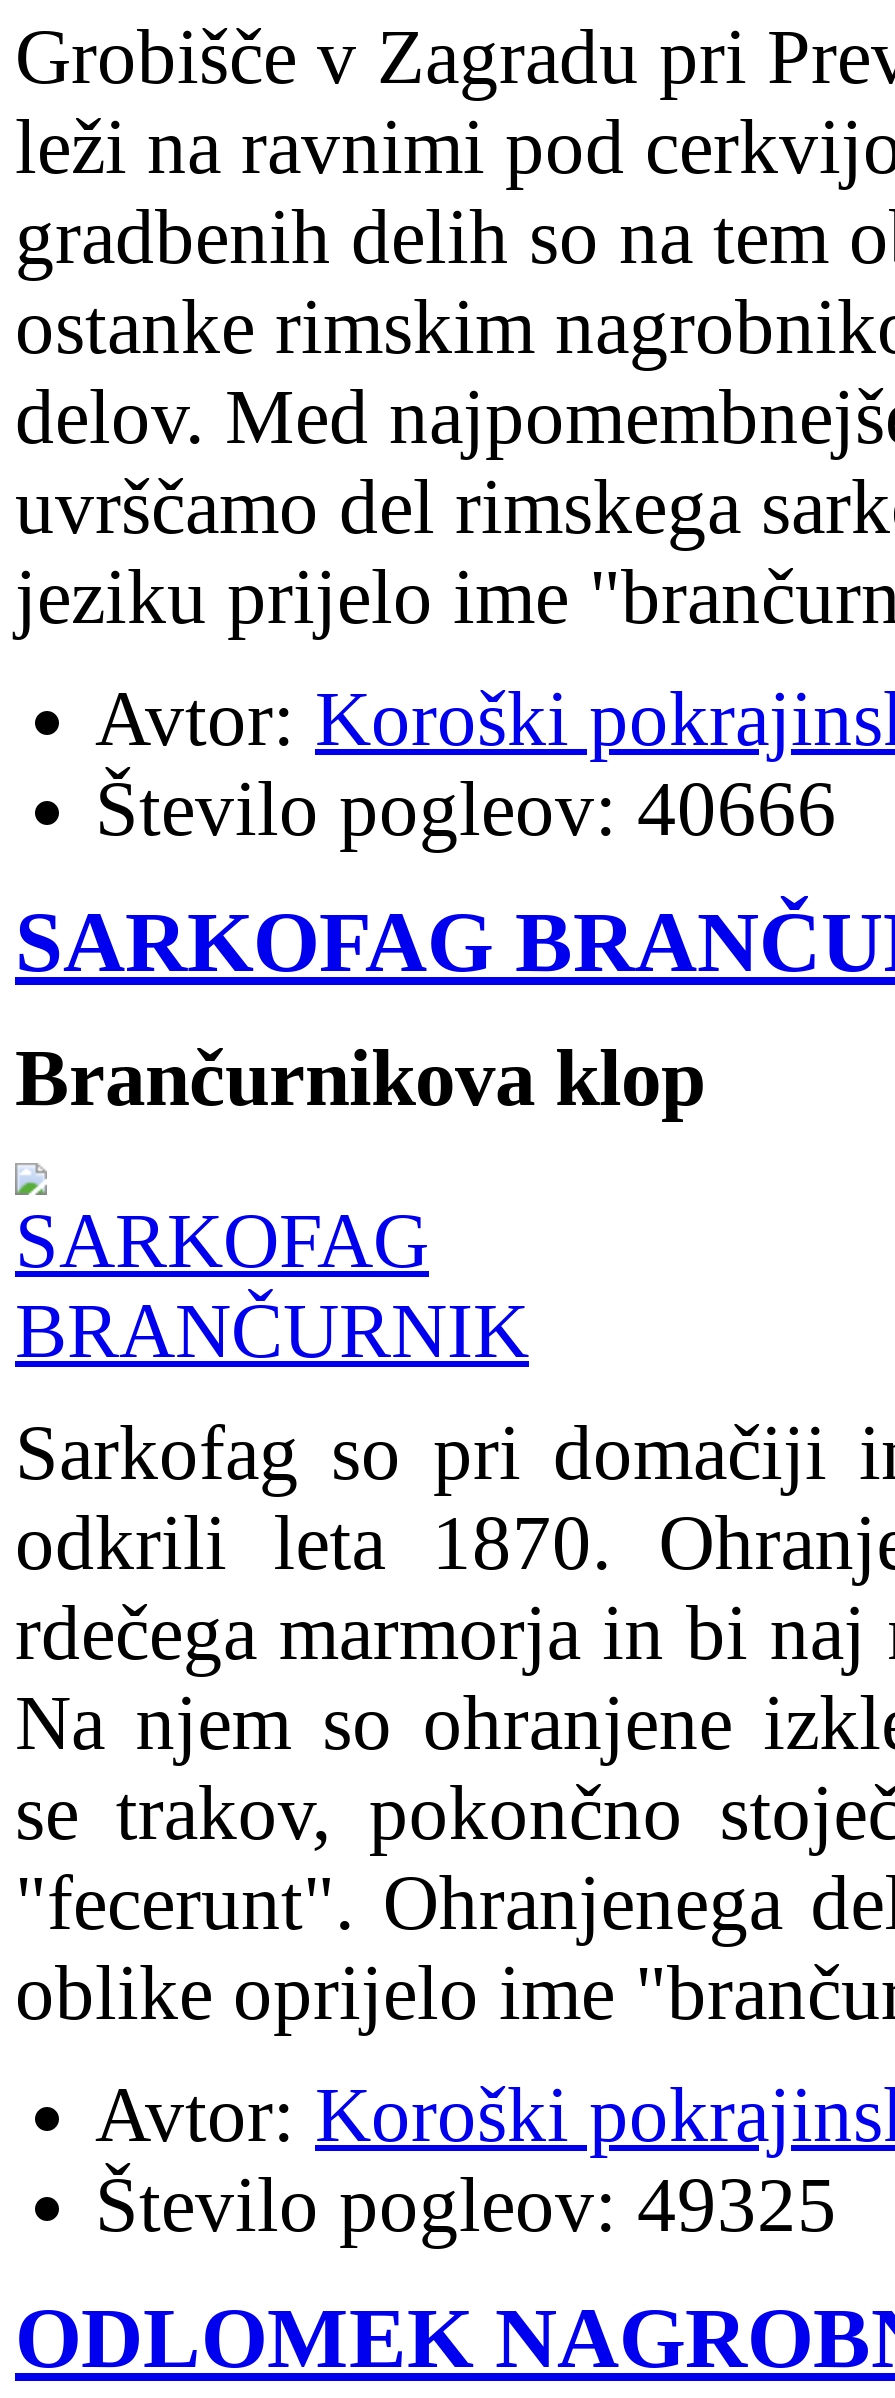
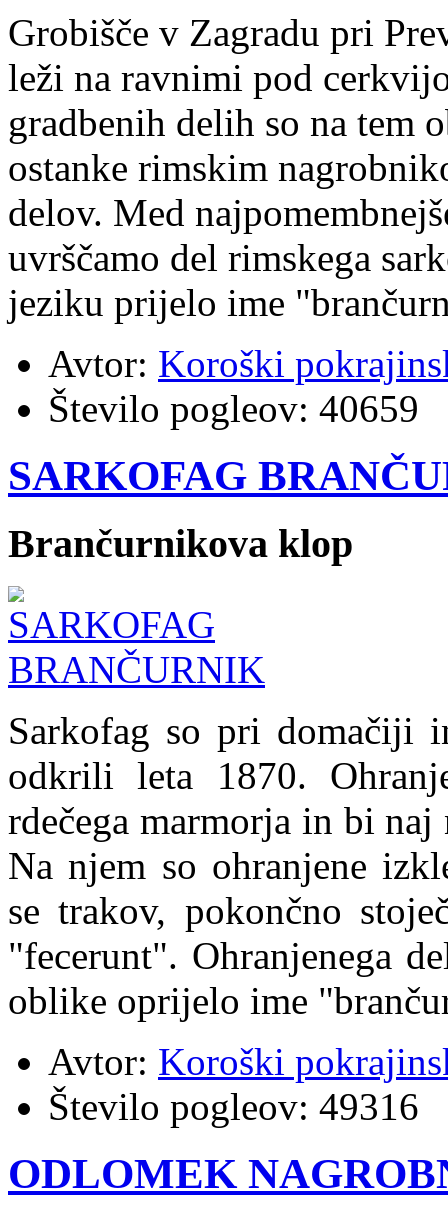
[95,765,837,851] Število pogleov: 40666 -> [48,387,419,430] Število pogleov: 40659
[95,2160,837,2246] Število pogleov: 49325 -> [48,1085,419,1128] Število pogleov: 49316

